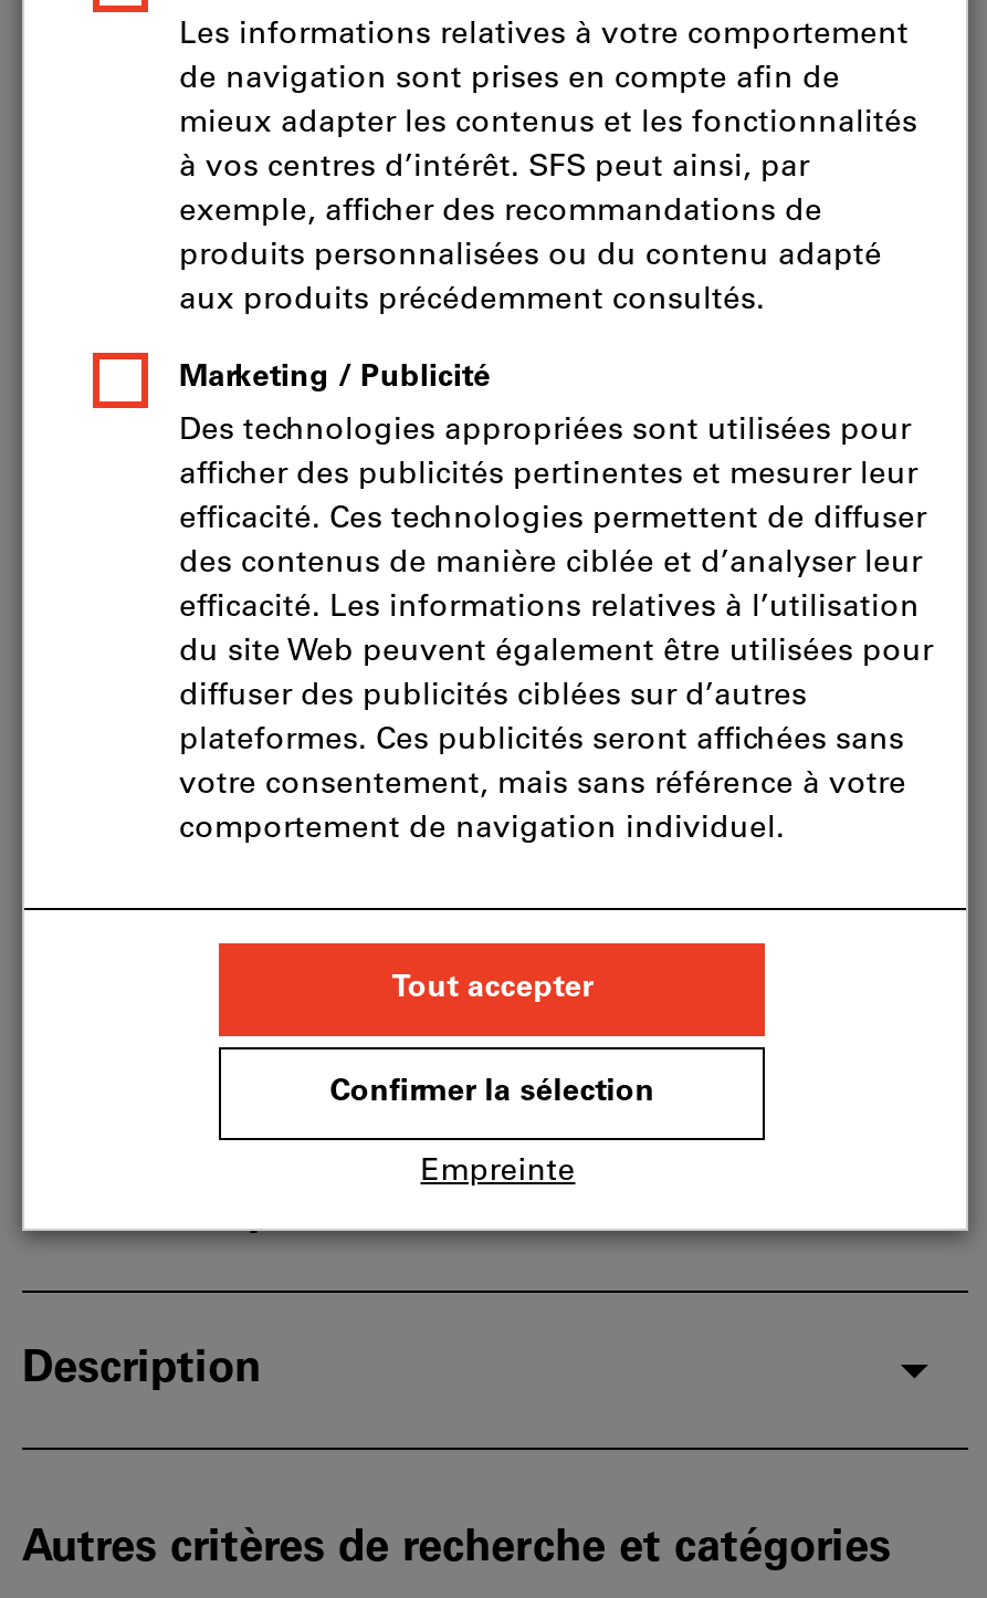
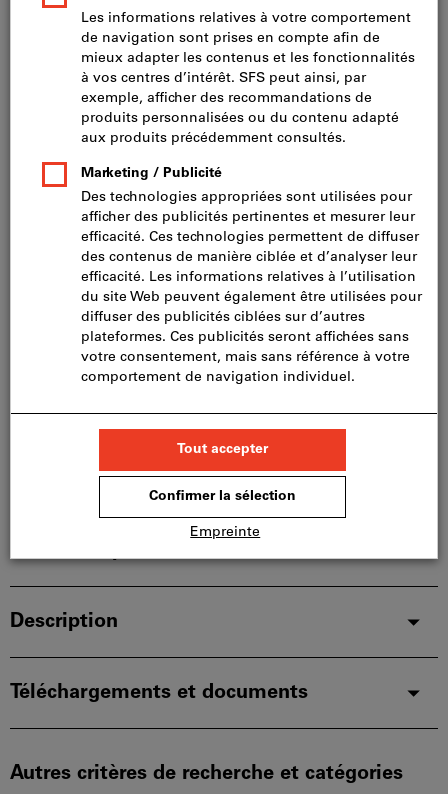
none -> [10,683,308,703] Téléchargements et documents

